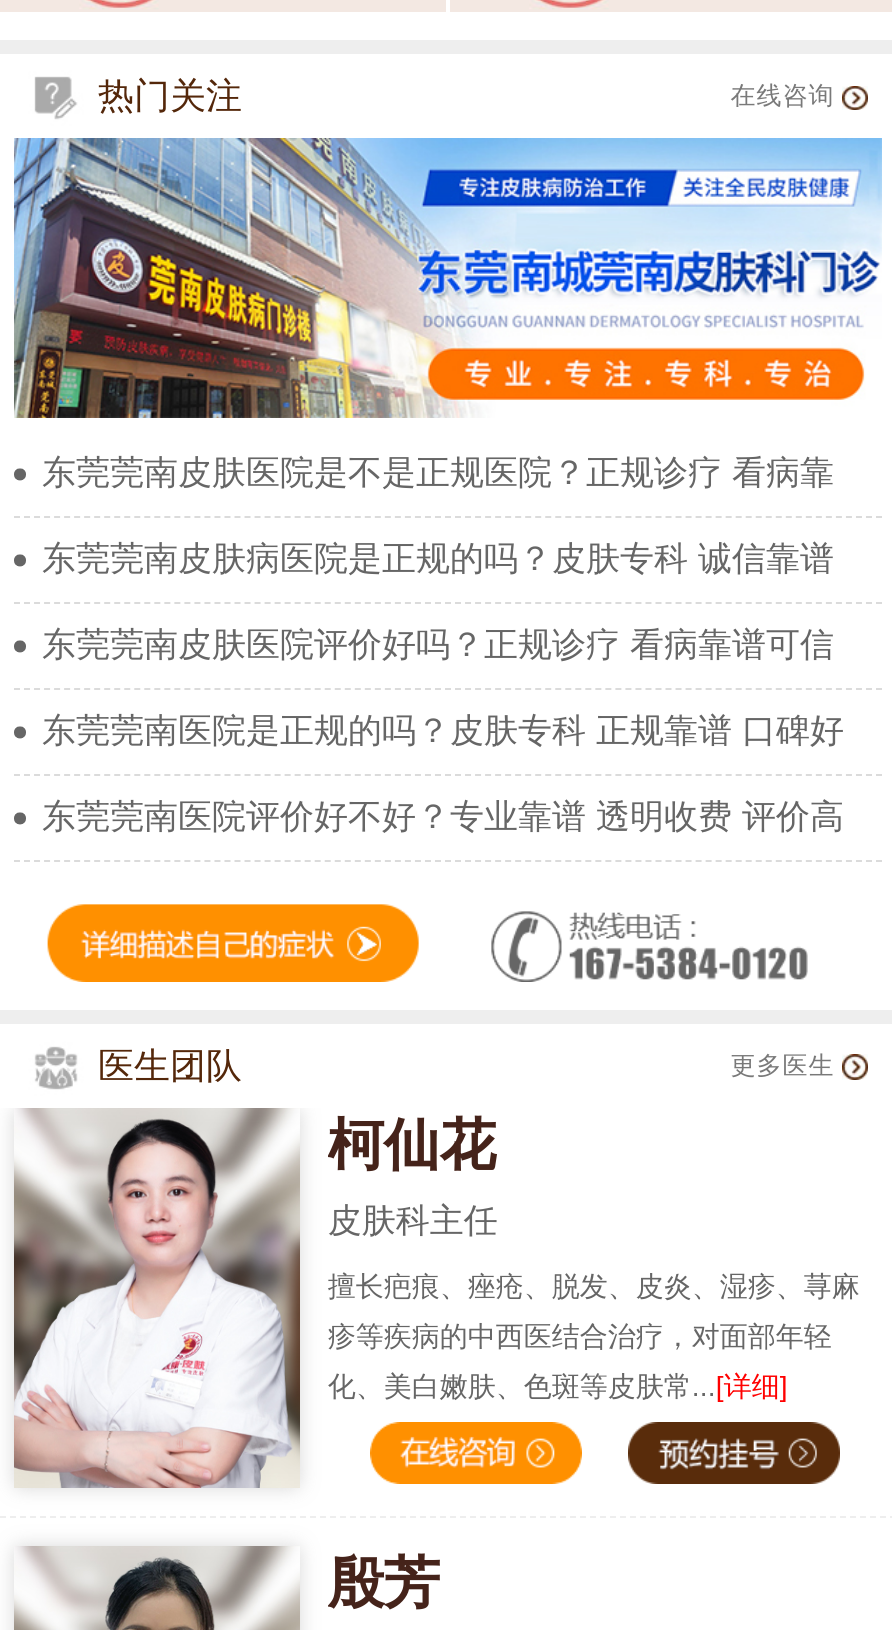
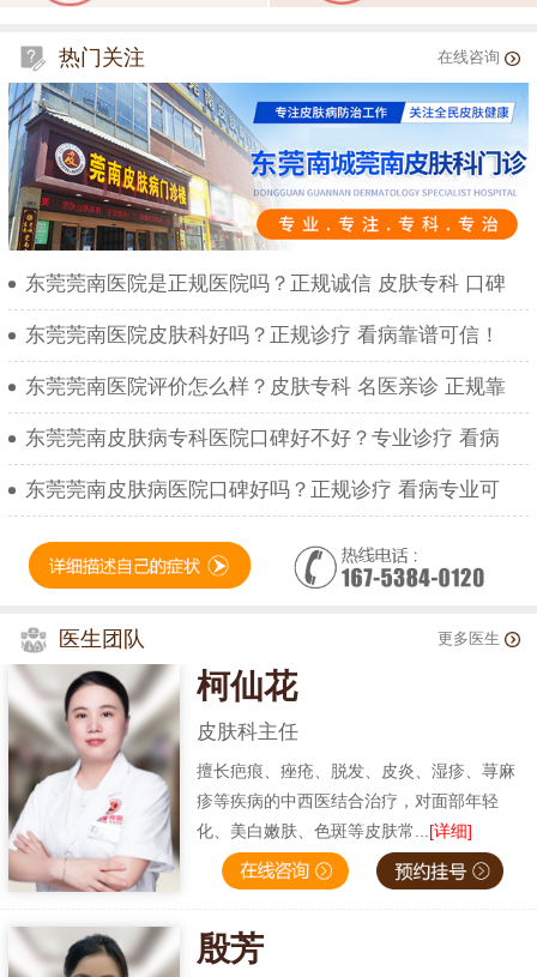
[42,454,834,492] 东莞莞南皮肤医院是不是正规医院？正规诊疗 看病靠 -> [25,272,506,295] 东莞莞南医院是正规医院吗？正规诚信 皮肤专科 口碑
[42,540,834,578] 东莞莞南皮肤病医院是正规的吗？皮肤专科 诚信靠谱 -> [25,324,500,347] 东莞莞南医院皮肤科好吗？正规诊疗 看病靠谱可信！
[42,626,834,664] 东莞莞南皮肤医院评价好吗？正规诊疗 看病靠谱可信 -> [25,375,506,398] 东莞莞南医院评价怎么样？皮肤专科 名医亲诊 正规靠
[42,712,844,750] 东莞莞南医院是正规的吗？皮肤专科 正规靠谱 口碑好 -> [25,427,500,450] 东莞莞南皮肤病专科医院口碑好不好？专业诊疗 看病
[42,798,844,836] 东莞莞南医院评价好不好？专业靠谱 透明收费 评价高 -> [25,479,500,501] 东莞莞南皮肤病医院口碑好吗？正规诊疗 看病专业可

